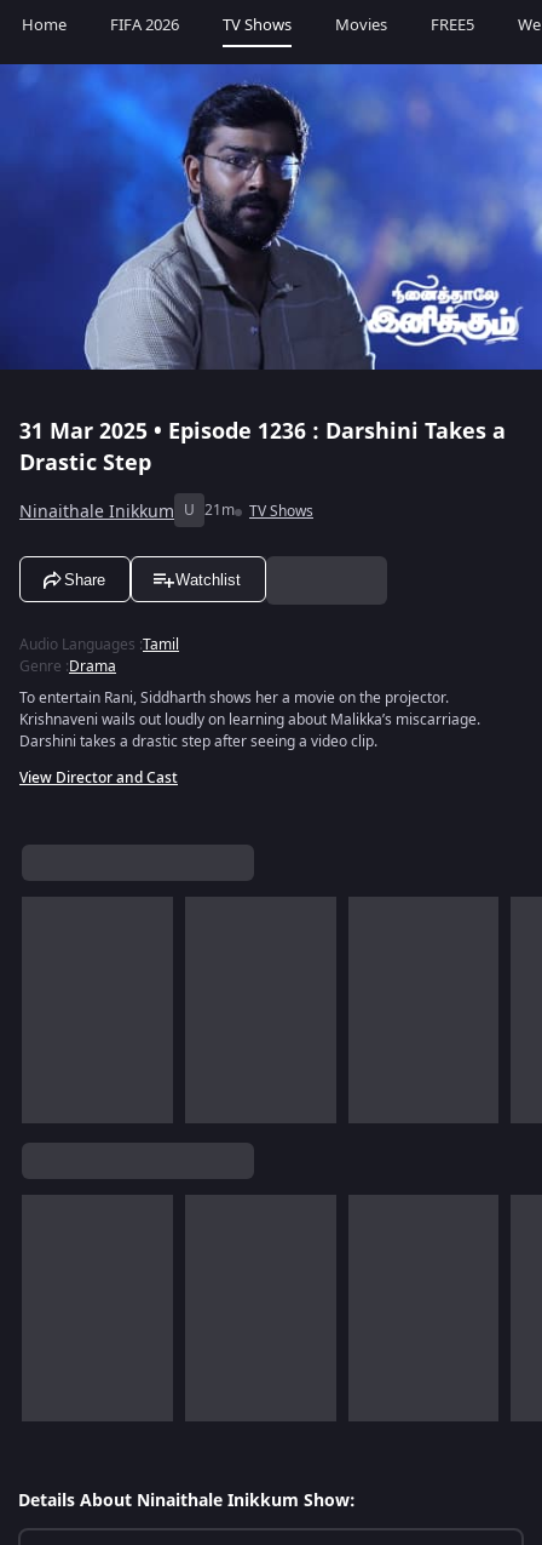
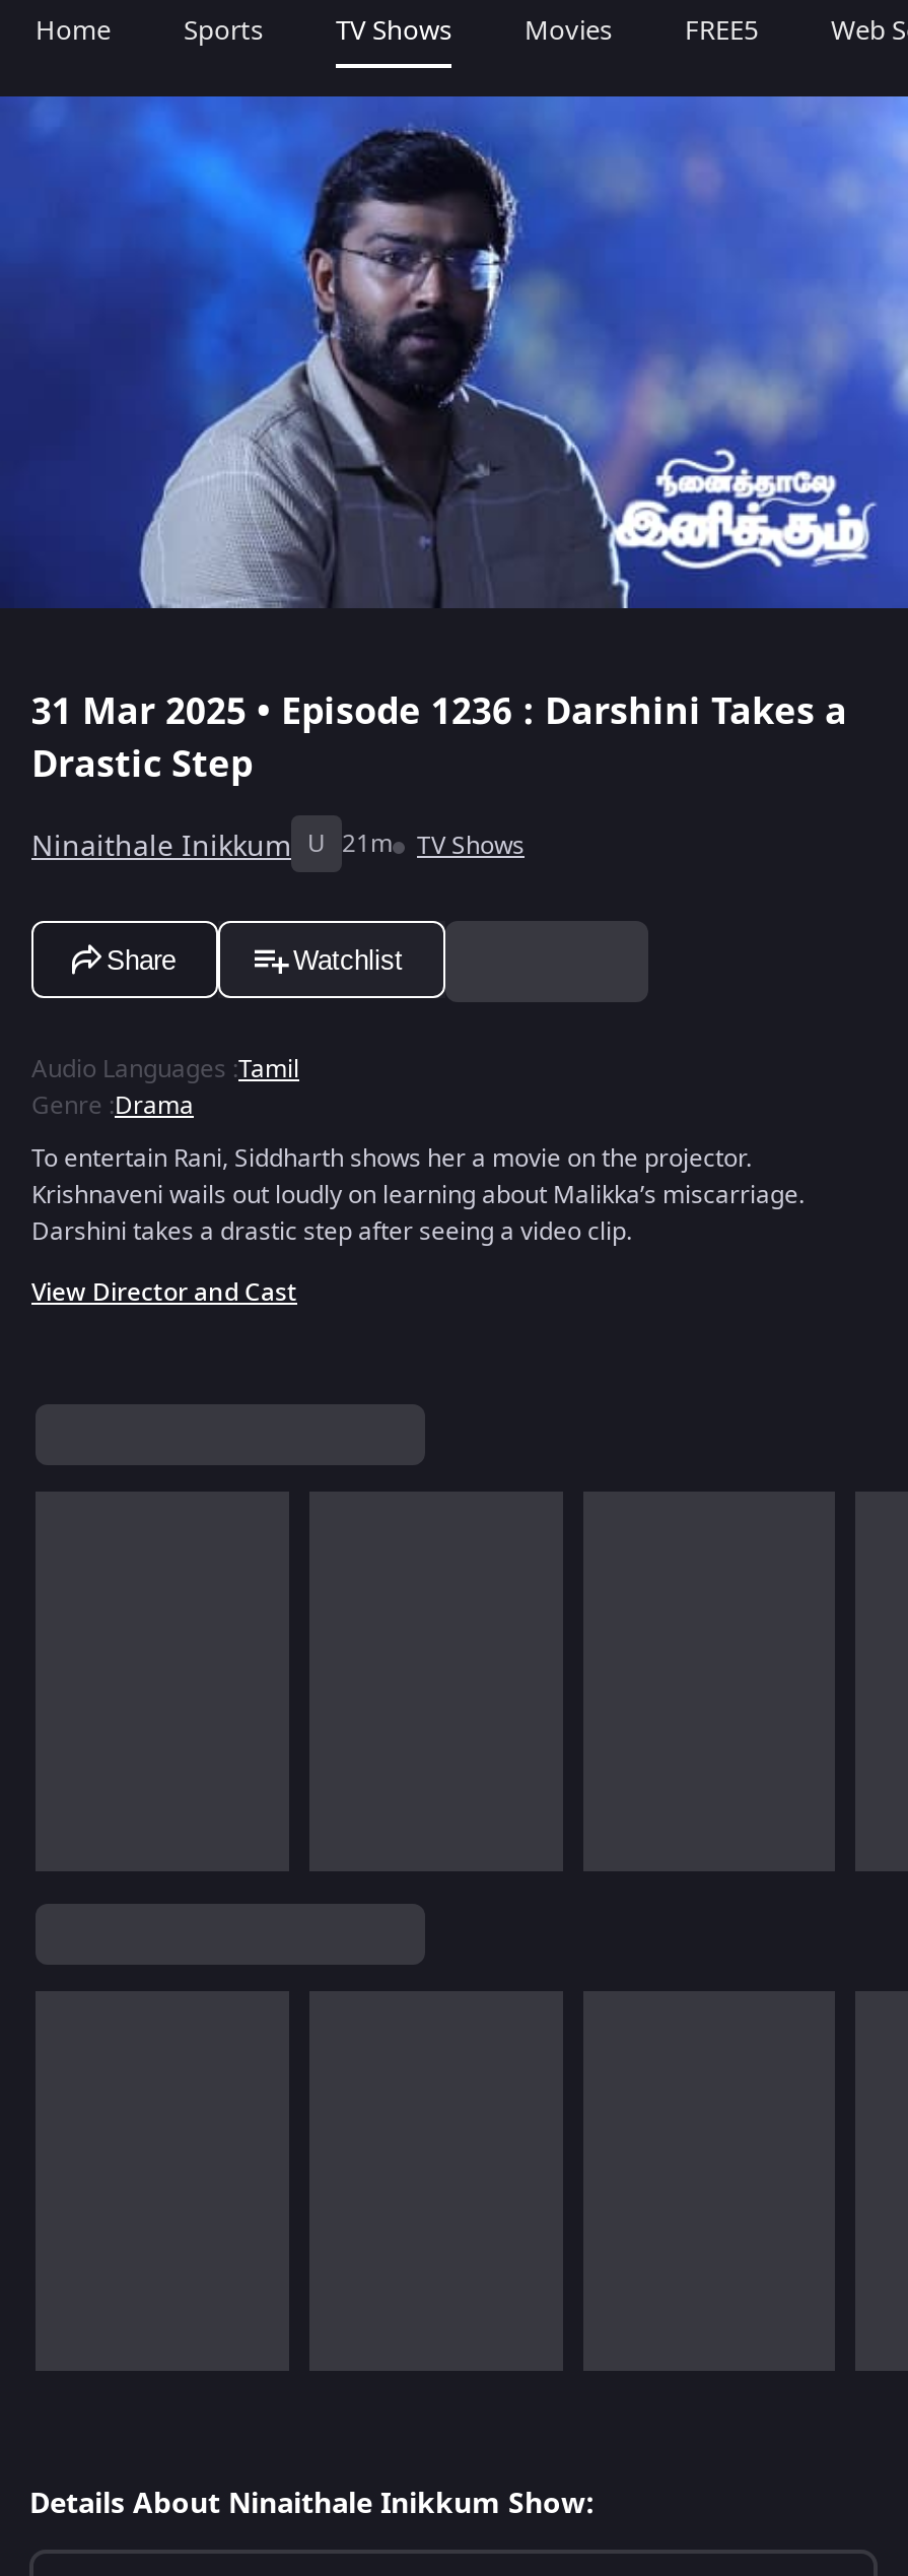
[110,13,179,36] FIFA 2026 -> [184,11,263,50] Sports

